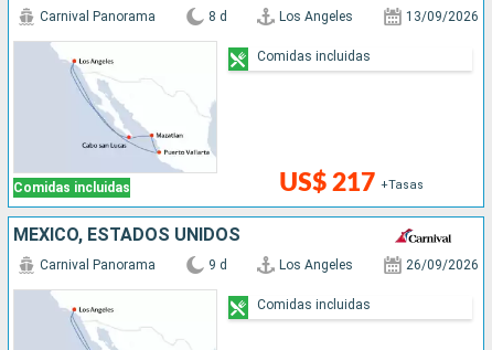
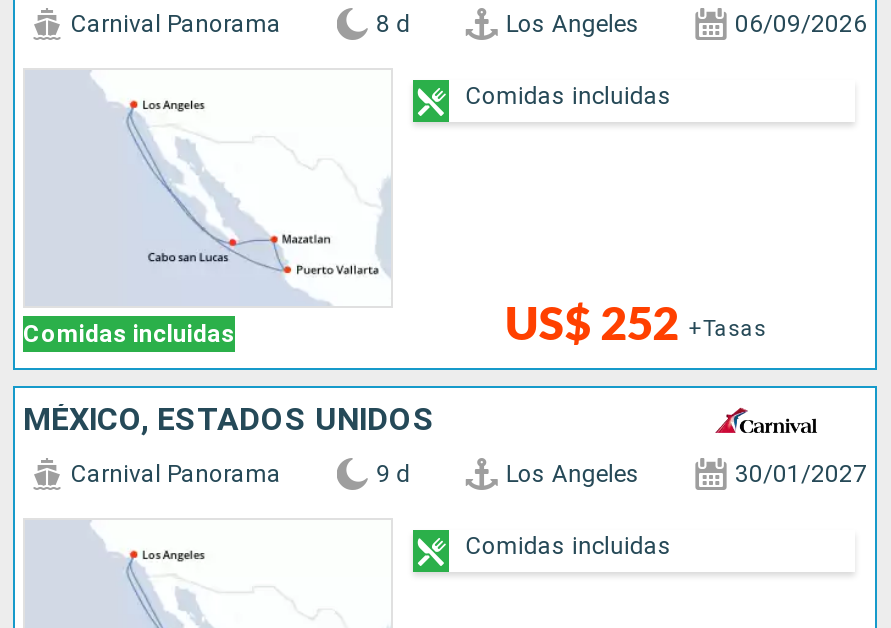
[406,9,479,25] 13/09/2026 -> [735,11,867,39] 06/09/2026
[279,170,423,196] US$ 217 +Tasas -> [504,303,766,349] US$ 252 +Tasas
[406,258,479,273] 26/09/2026 -> [735,461,867,489] 30/01/2027

